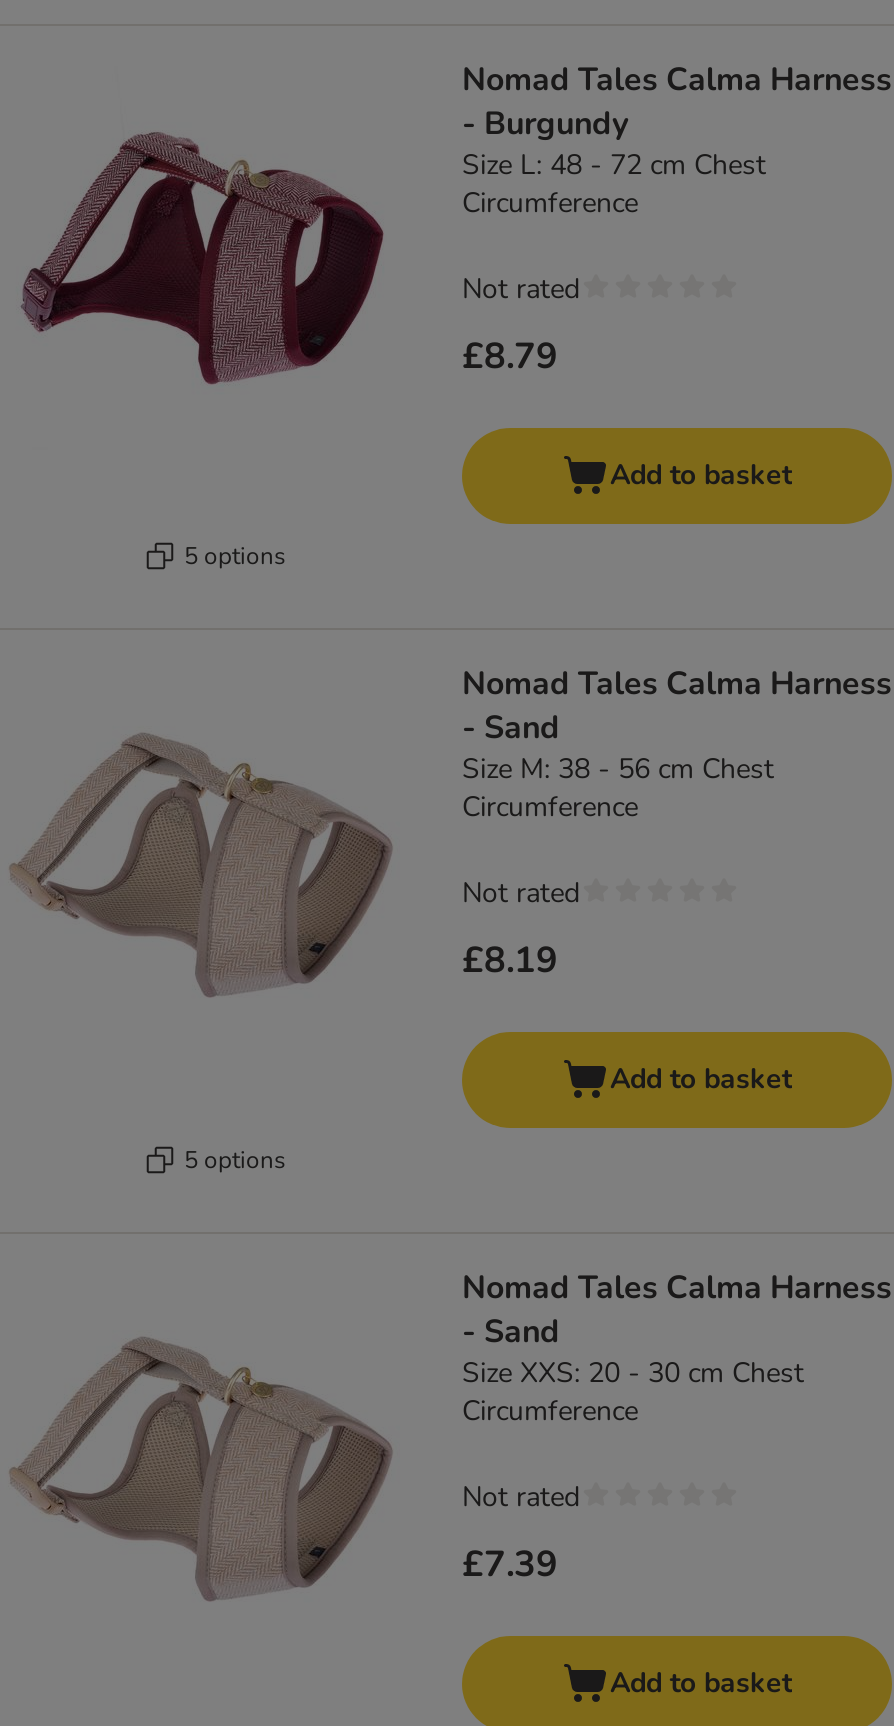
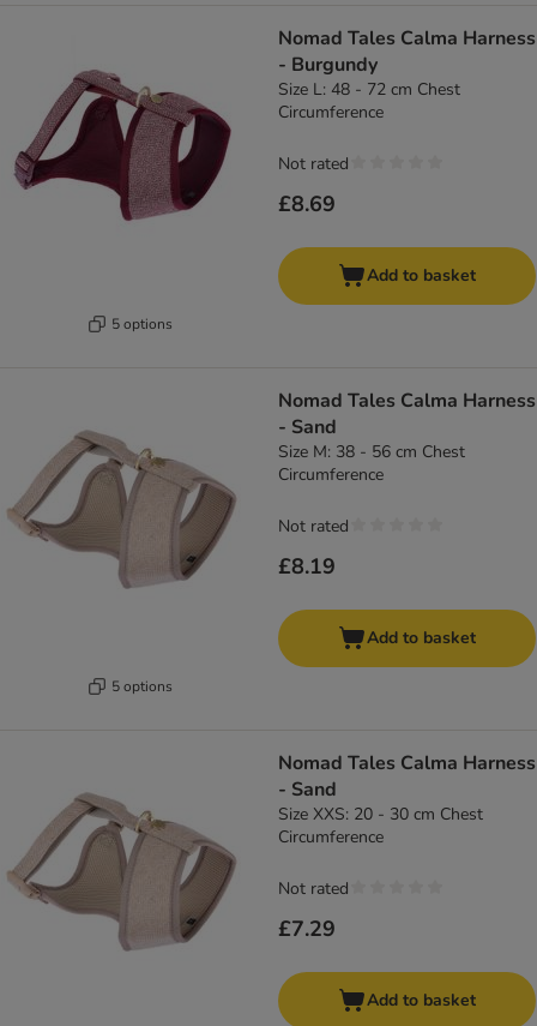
[462,332,558,380] £8.79 -> [278,190,336,219] £8.69
[462,1540,558,1588] £7.39 -> [278,915,336,943] £7.29

